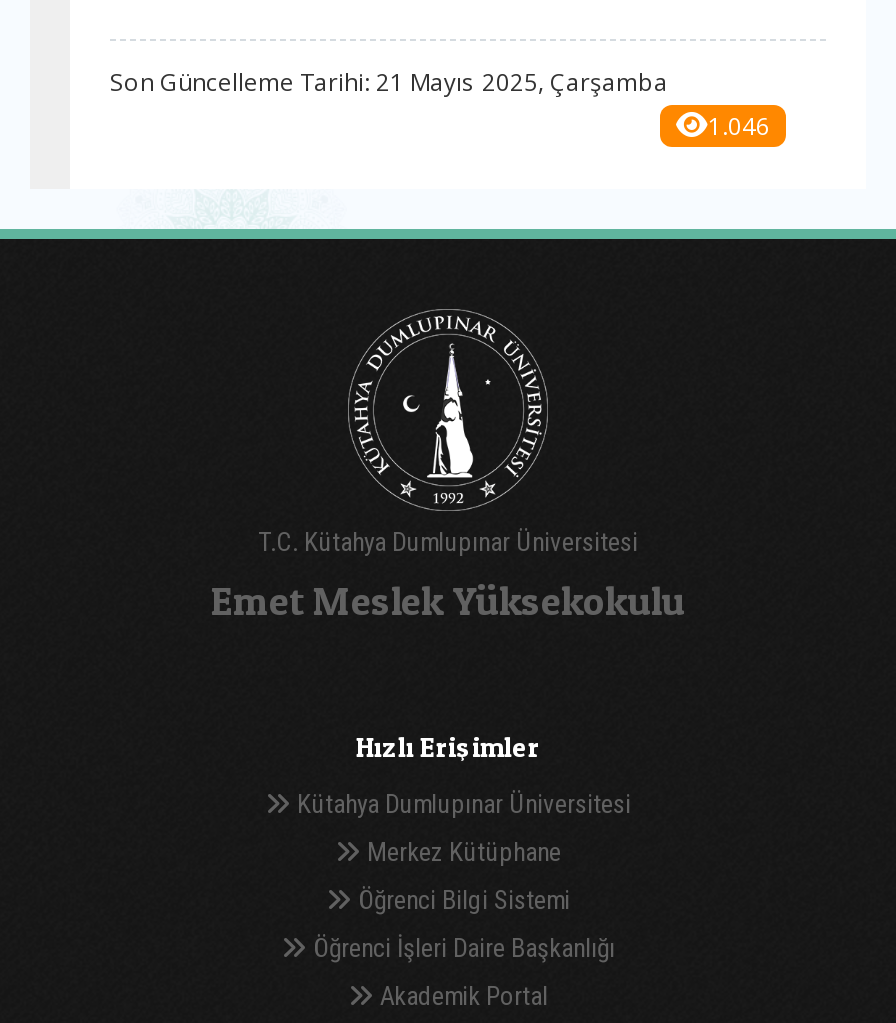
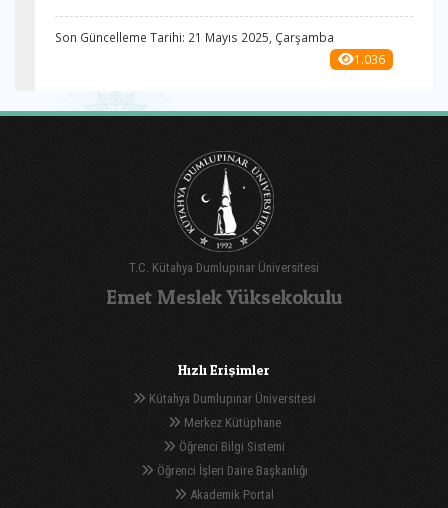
[708,108,770,140] 1.046 -> [354,50,385,66] 1.036

